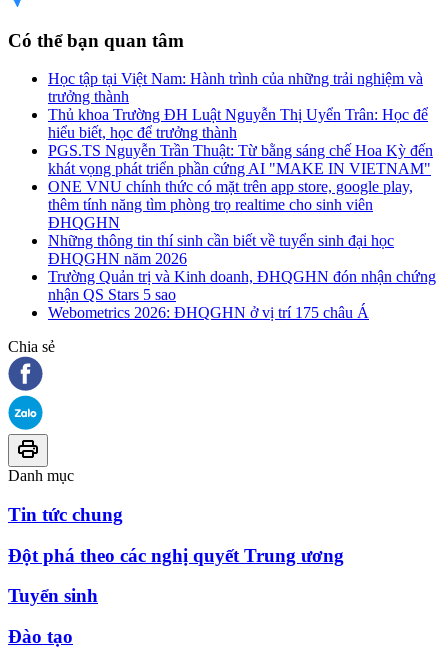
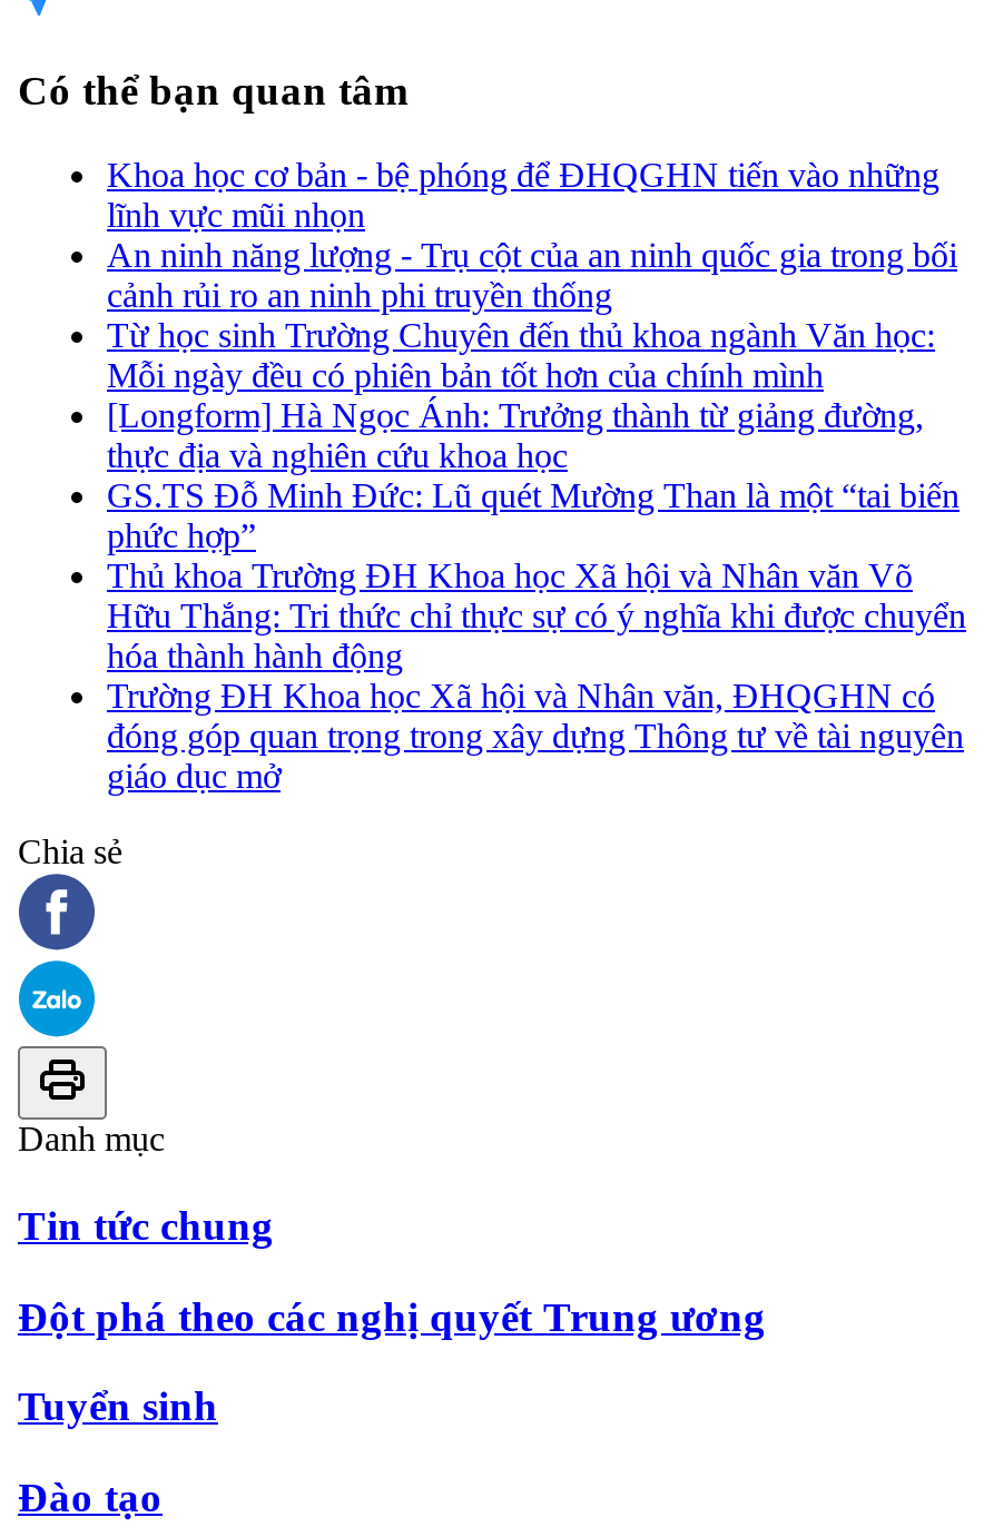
[48,70,436,321] Học tập tại Việt Nam: Hành trình của những trải nghiệm và | trưởng thành | Thủ khoa Trường ĐH Luật Nguyễn Thị Uyển Trân: Học để | hiểu biết, học để trưởng thành | PGS.TS Nguyễn Trần Thuật: Từ bằng sáng chế Hoa Kỳ đến | khát vọng phát triển phần cứng AI "MAKE IN VIETNAM" | ONE VNU chính thức có mặt trên app store, google play, | thêm tính năng tìm phòng trọ realtime cho sinh viên | ĐHQGHN | Những thông tin thí sinh cần biết về tuyển sinh đại học | ĐHQGHN năm 2026 | Trường Quản trị và Kinh doanh, ĐHQGHN đón nhận chứng | nhận QS Stars 5 sao | Webometrics 2026: ĐHQGHN ở vị trí 175 châu Á -> [107,156,966,795] Khoa học cơ bản - bệ phóng để ĐHQGHN tiến vào những | lĩnh vực mũi nhọn | An ninh năng lượng - Trụ cột của an ninh quốc gia trong bối | cảnh rủi ro an ninh phi truyền thống | Từ học sinh Trường Chuyên đến thủ khoa ngành Văn học: | Mỗi ngày đều có phiên bản tốt hơn của chính mình | [Longform] Hà Ngọc Ánh: Trưởng thành từ giảng đường, | thực địa và nghiên cứu khoa học | GS.TS Đỗ Minh Đức: Lũ quét Mường Than là một “tai biến | phức hợp” | Thủ khoa Trường ĐH Khoa học Xã hội và Nhân văn Võ | Hữu Thắng: Tri thức chỉ thực sự có ý nghĩa khi được chuyển | hóa thành hành động | Trường ĐH Khoa học Xã hội và Nhân văn, ĐHQGHN có | đóng góp quan trọng trong xây dựng Thông tư về tài nguyên | giáo dục mở

